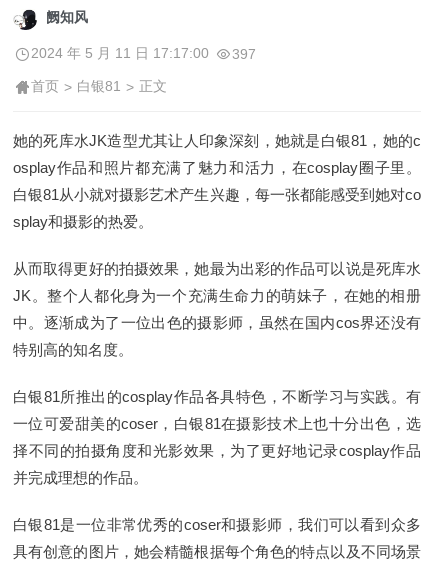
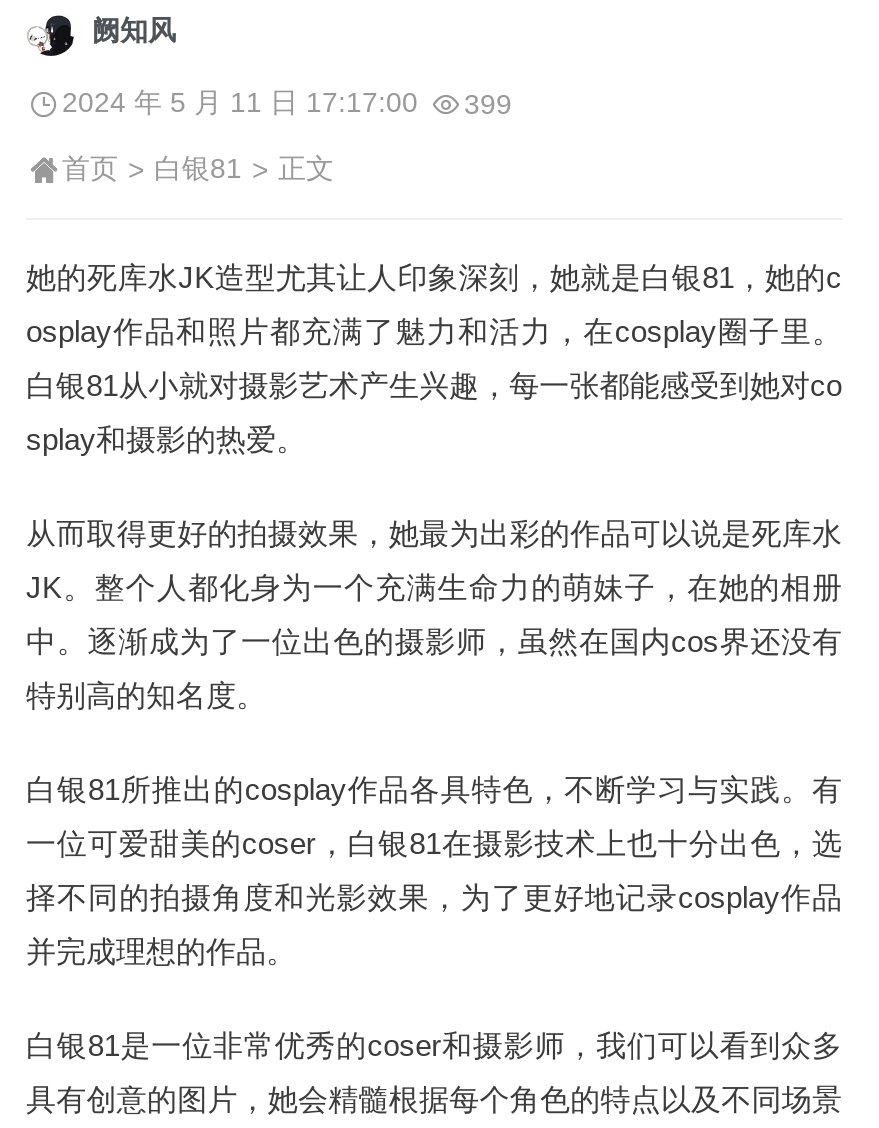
[31,45,256,62] 2024 年 5 月 11 日 17:17:00 397 -> [62,86,512,120] 2024 年 5 月 11 日 17:17:00 399

